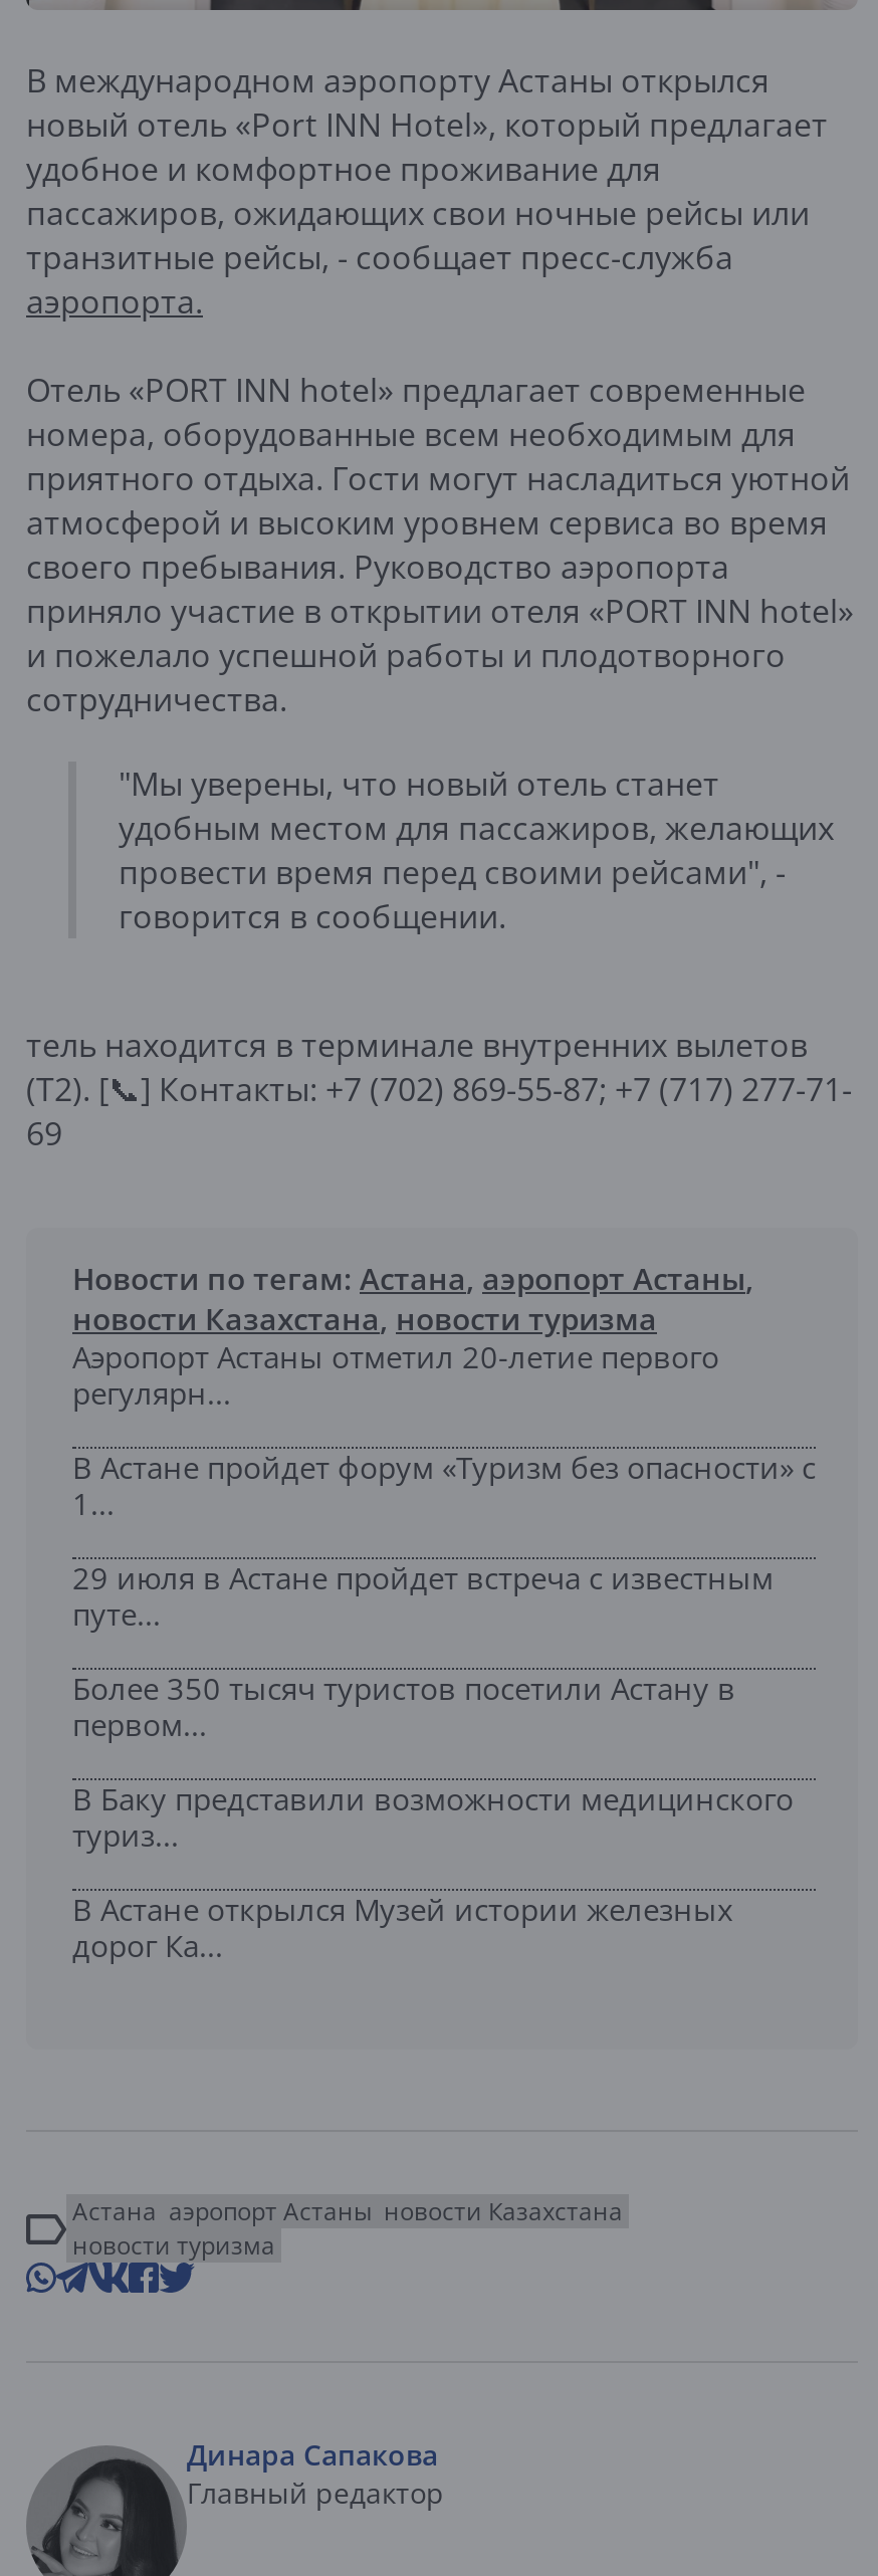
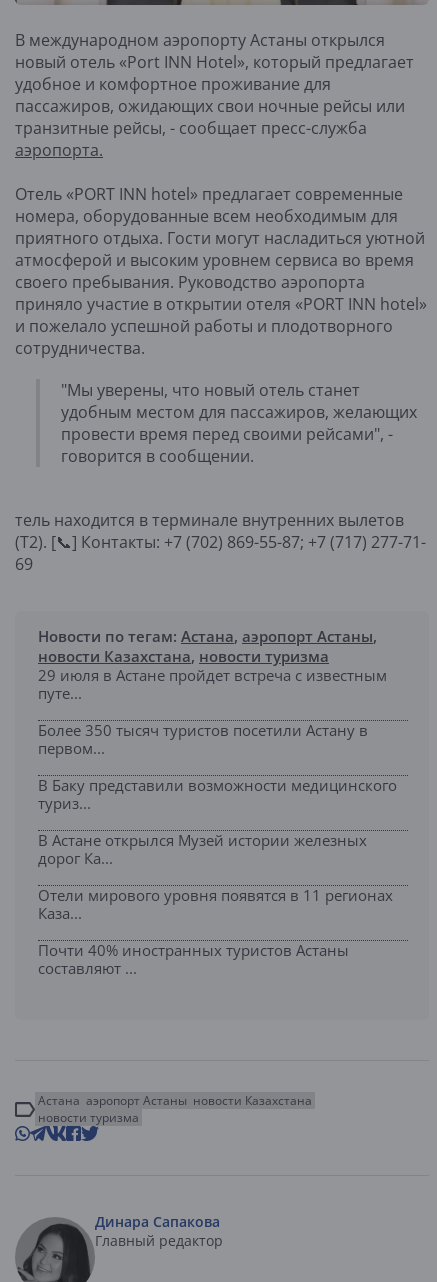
[72,1337,816,1523] Аэропорт Астаны отметил 20-летие первого | регулярн... | В Астане пройдет форум «Туризм без опасности» с | 1... -> none
moved [72,1558,794,1966] -> [38,665,397,868]: 29 июля в Астане пройдет встреча с известным | путе... | Более 350 тысяч туристов посетили Астану в | первом... | В Баку представили возможности медицинского | туриз... | В Астане открылся Музей истории железных | дорог Ка...
none -> [38,885,393,978] Отели мирового уровня появятся в 11 регионах | Каза... | Почти 40% иностранных туристов Астаны | составляют ...

